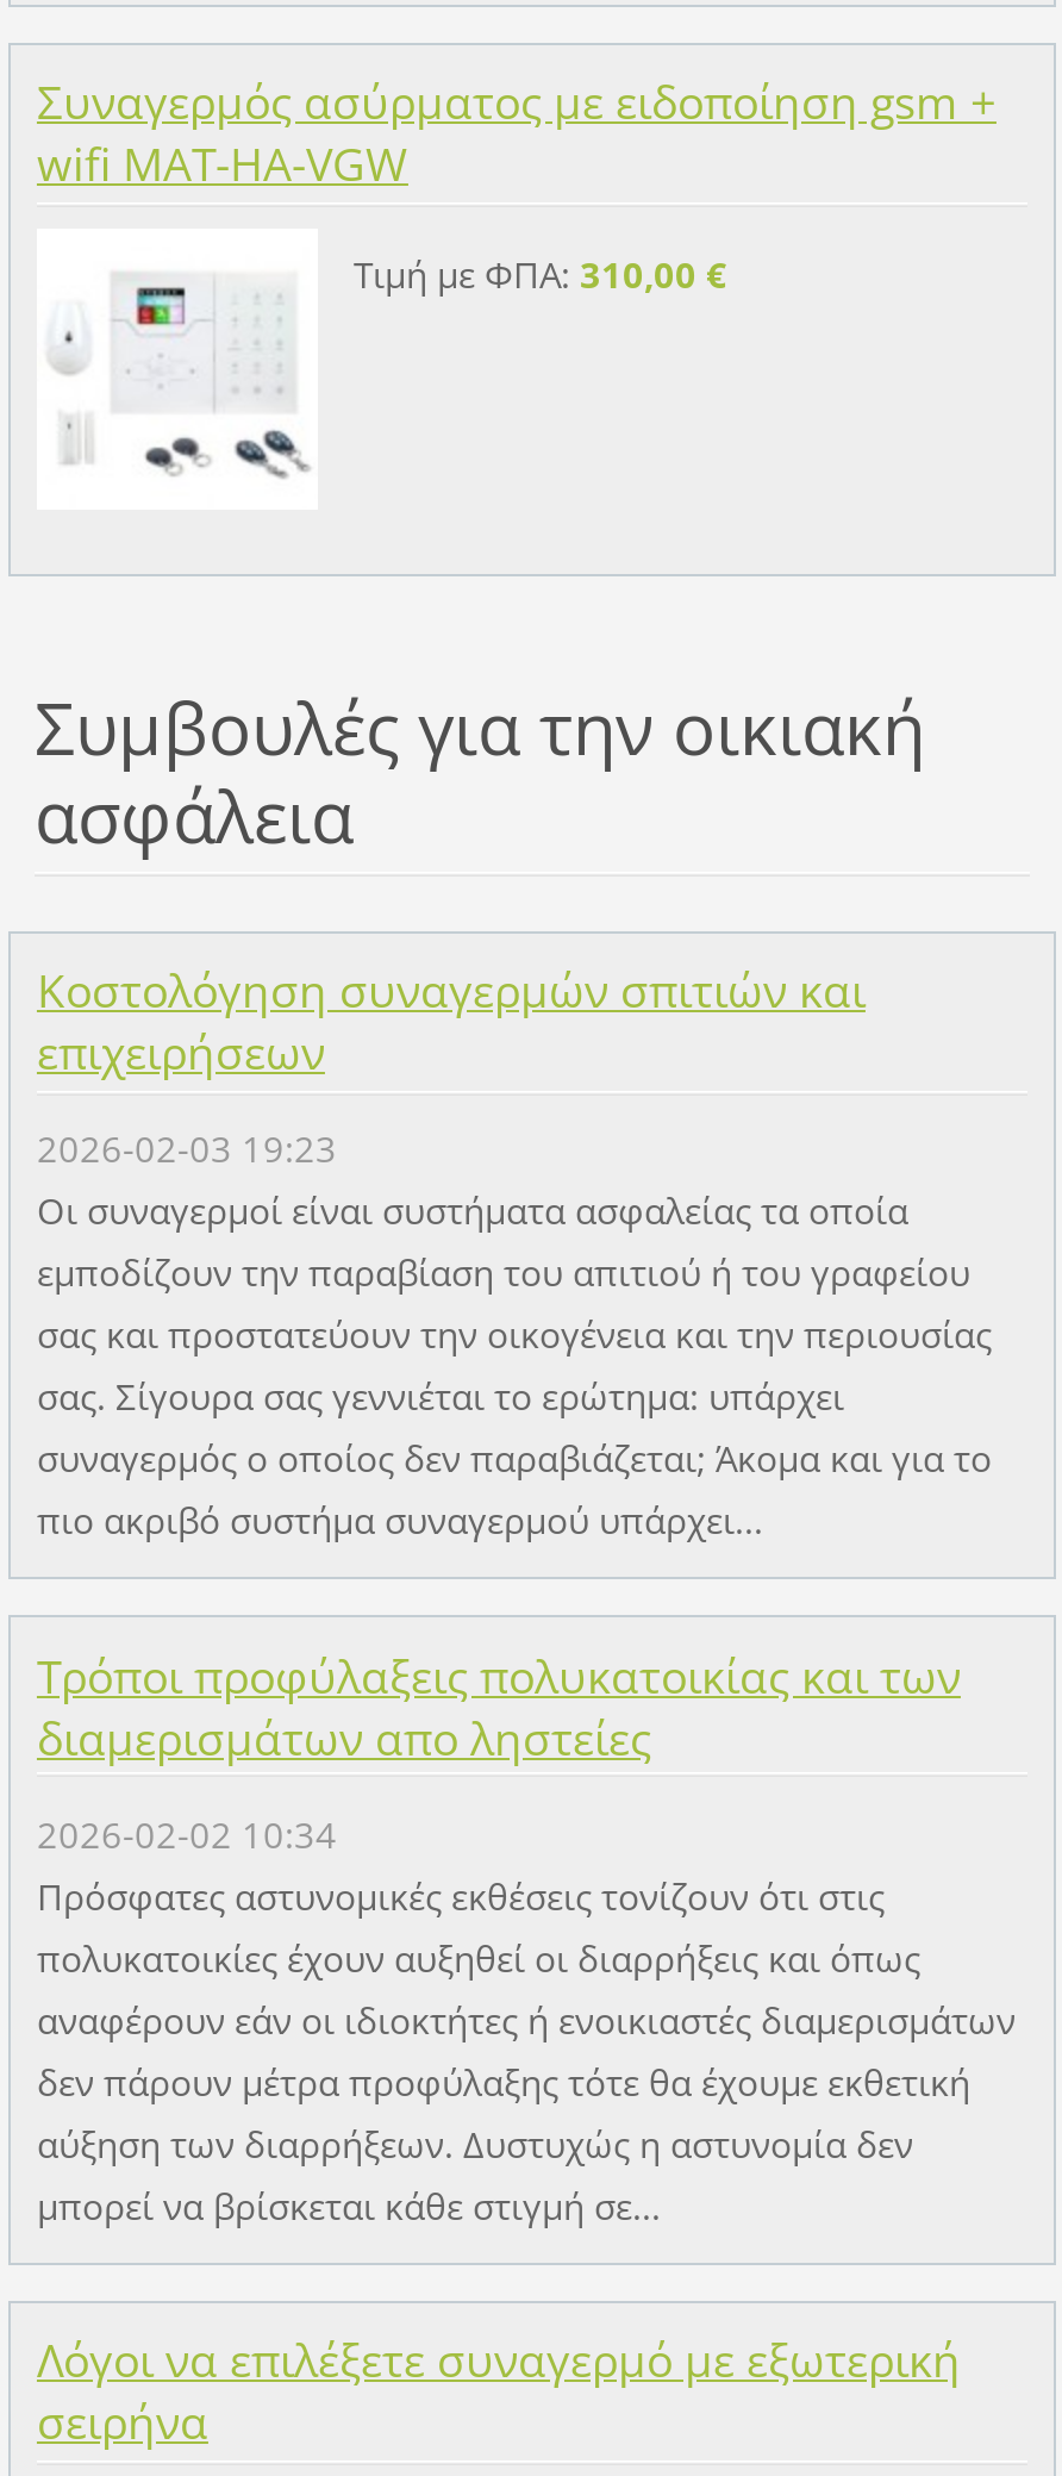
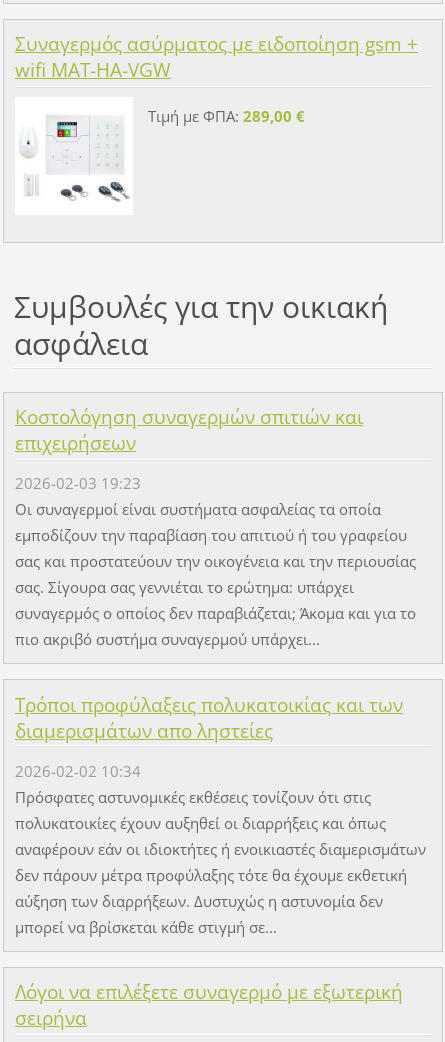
[354,250,727,298] Τιμή με ΦΠΑ: 310,00 € -> [148,106,305,126] Τιμή με ΦΠΑ: 289,00 €

